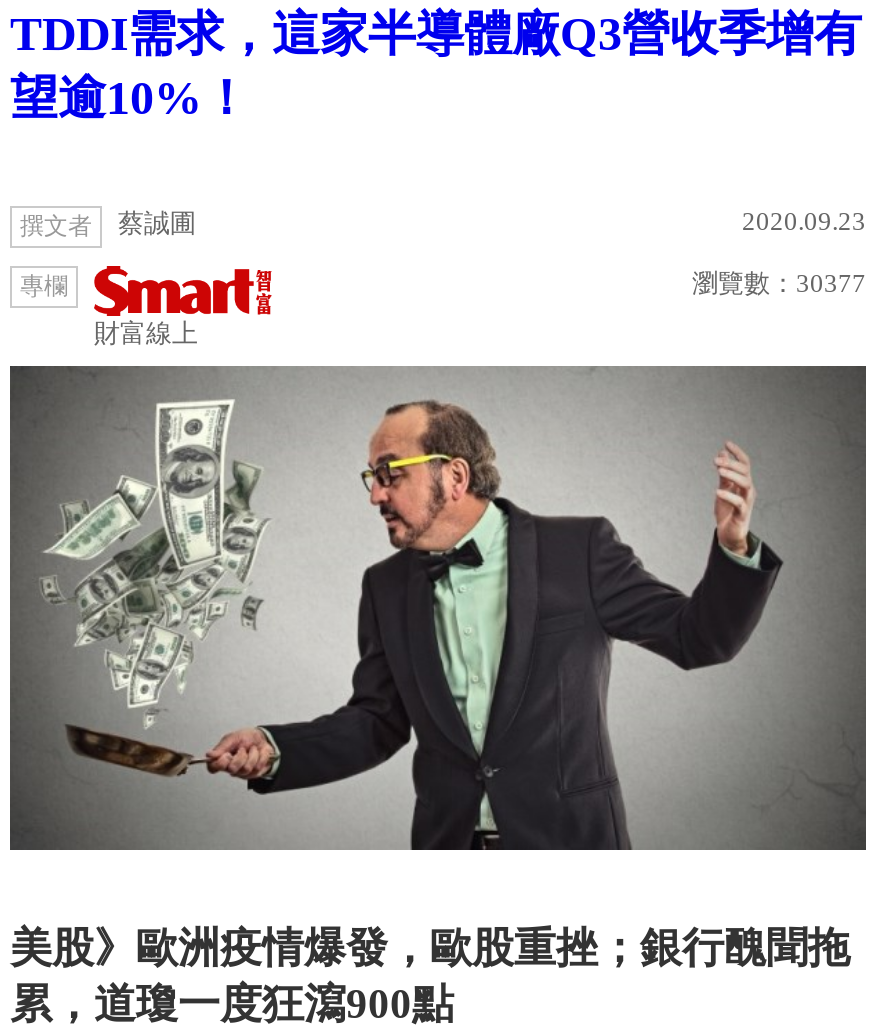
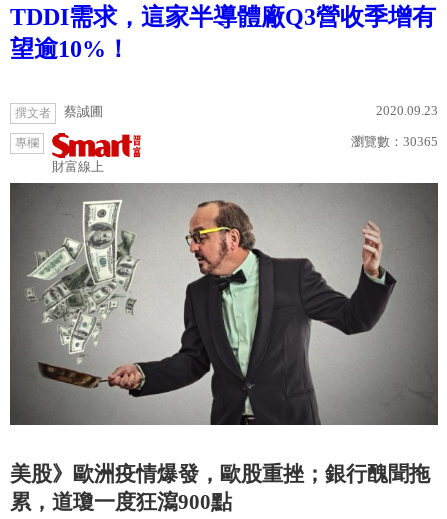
[692,268,866,298] 瀏覽數：30377 -> [351,134,438,149] 瀏覽數：30365

